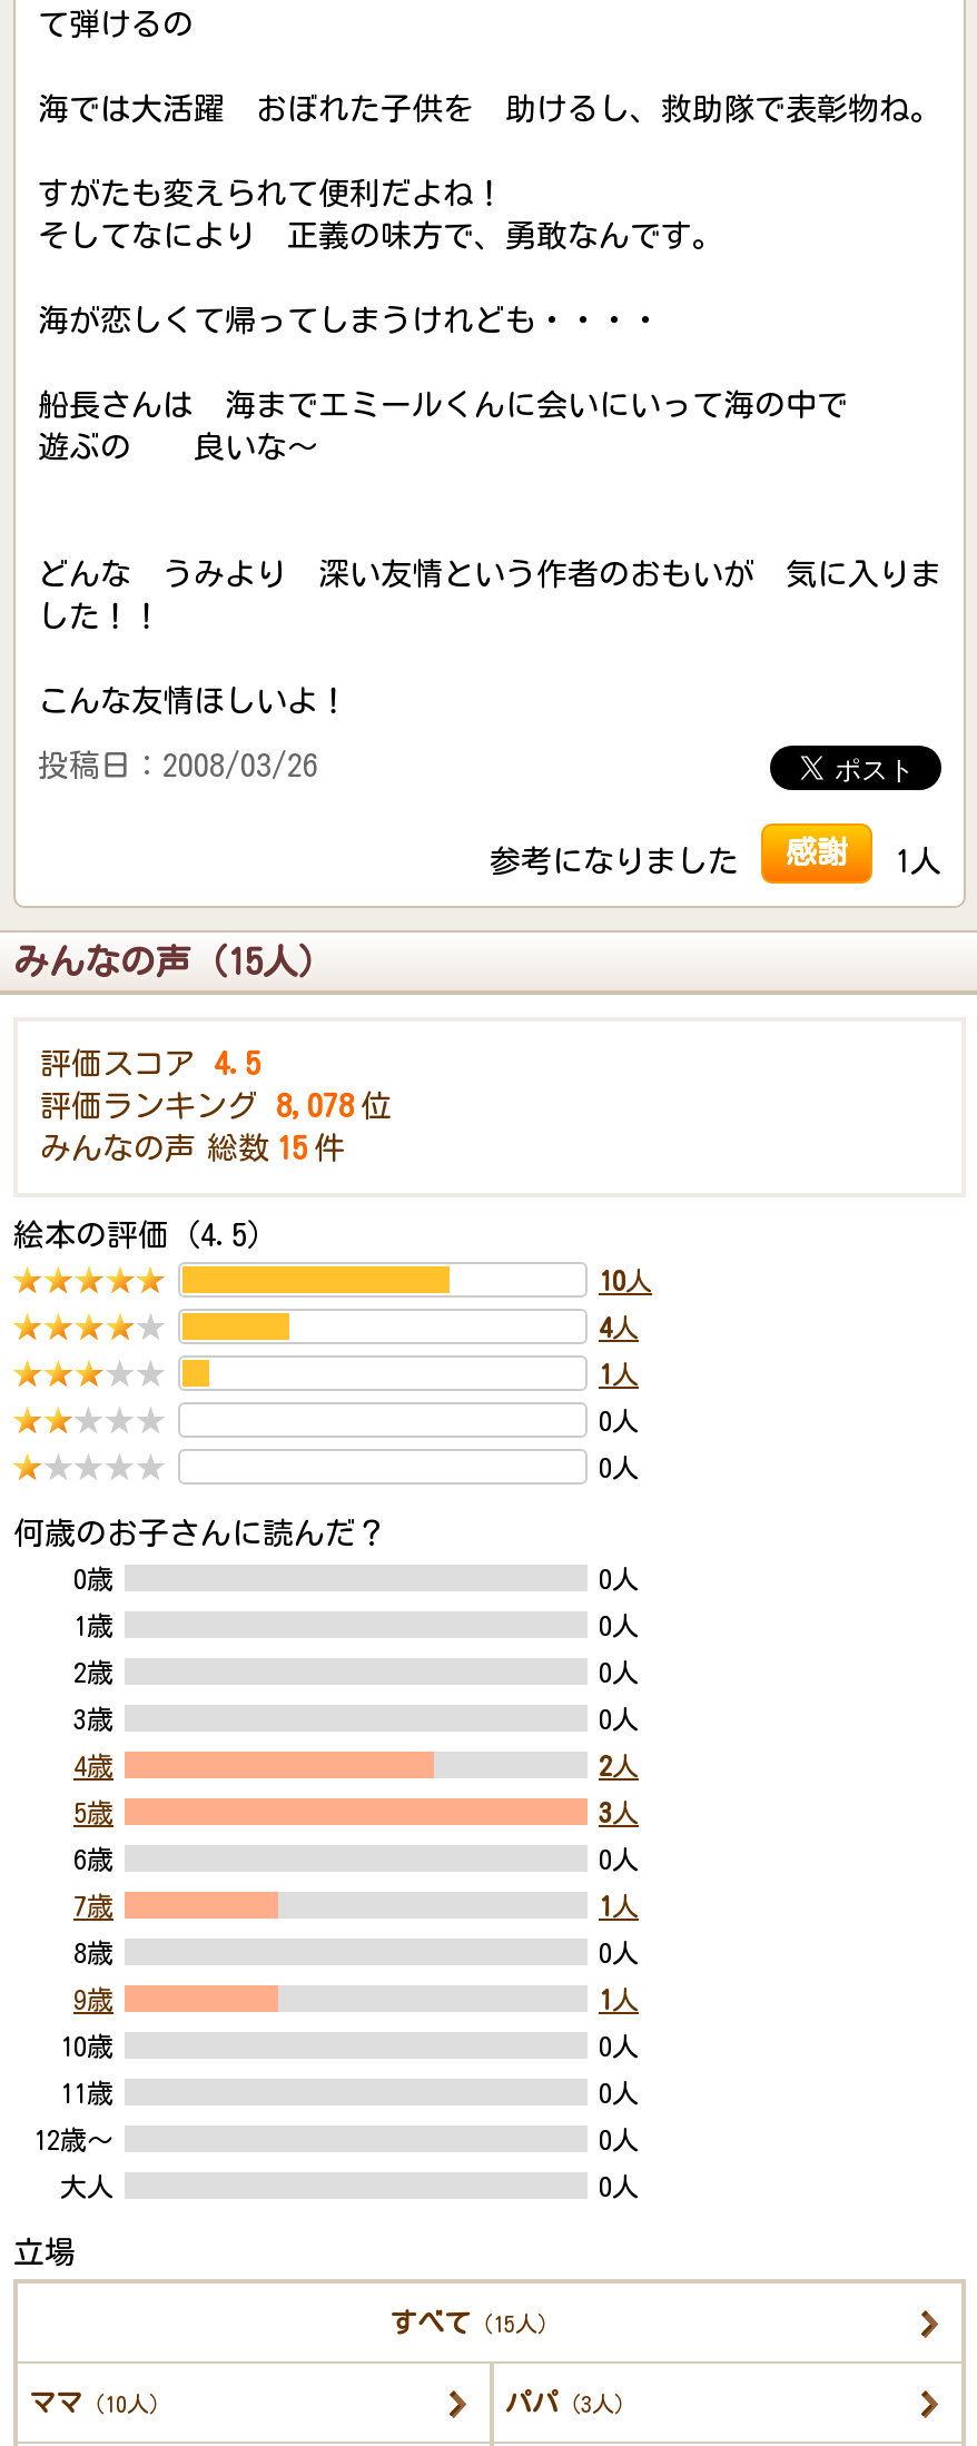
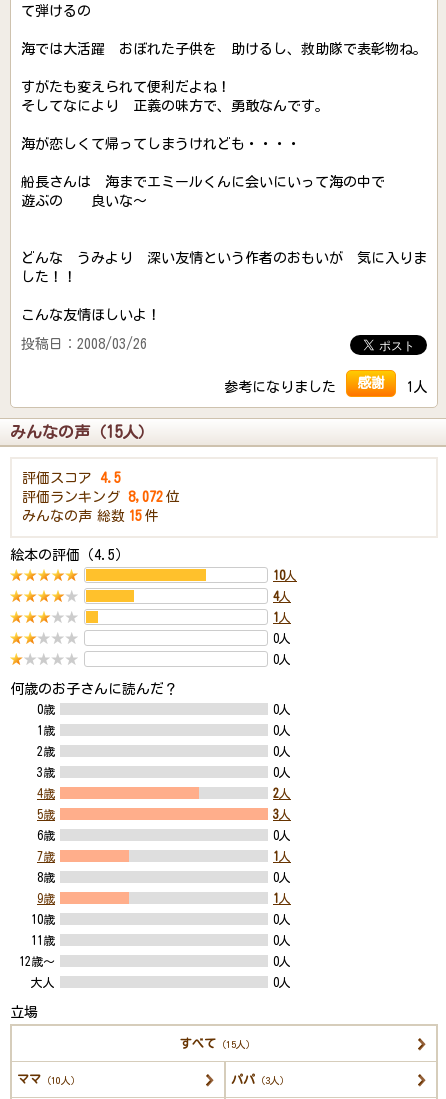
[40,1089,392,1121] 評価ランキング 8,078 位 -> [22,489,180,503] 評価ランキング 8,072 位

